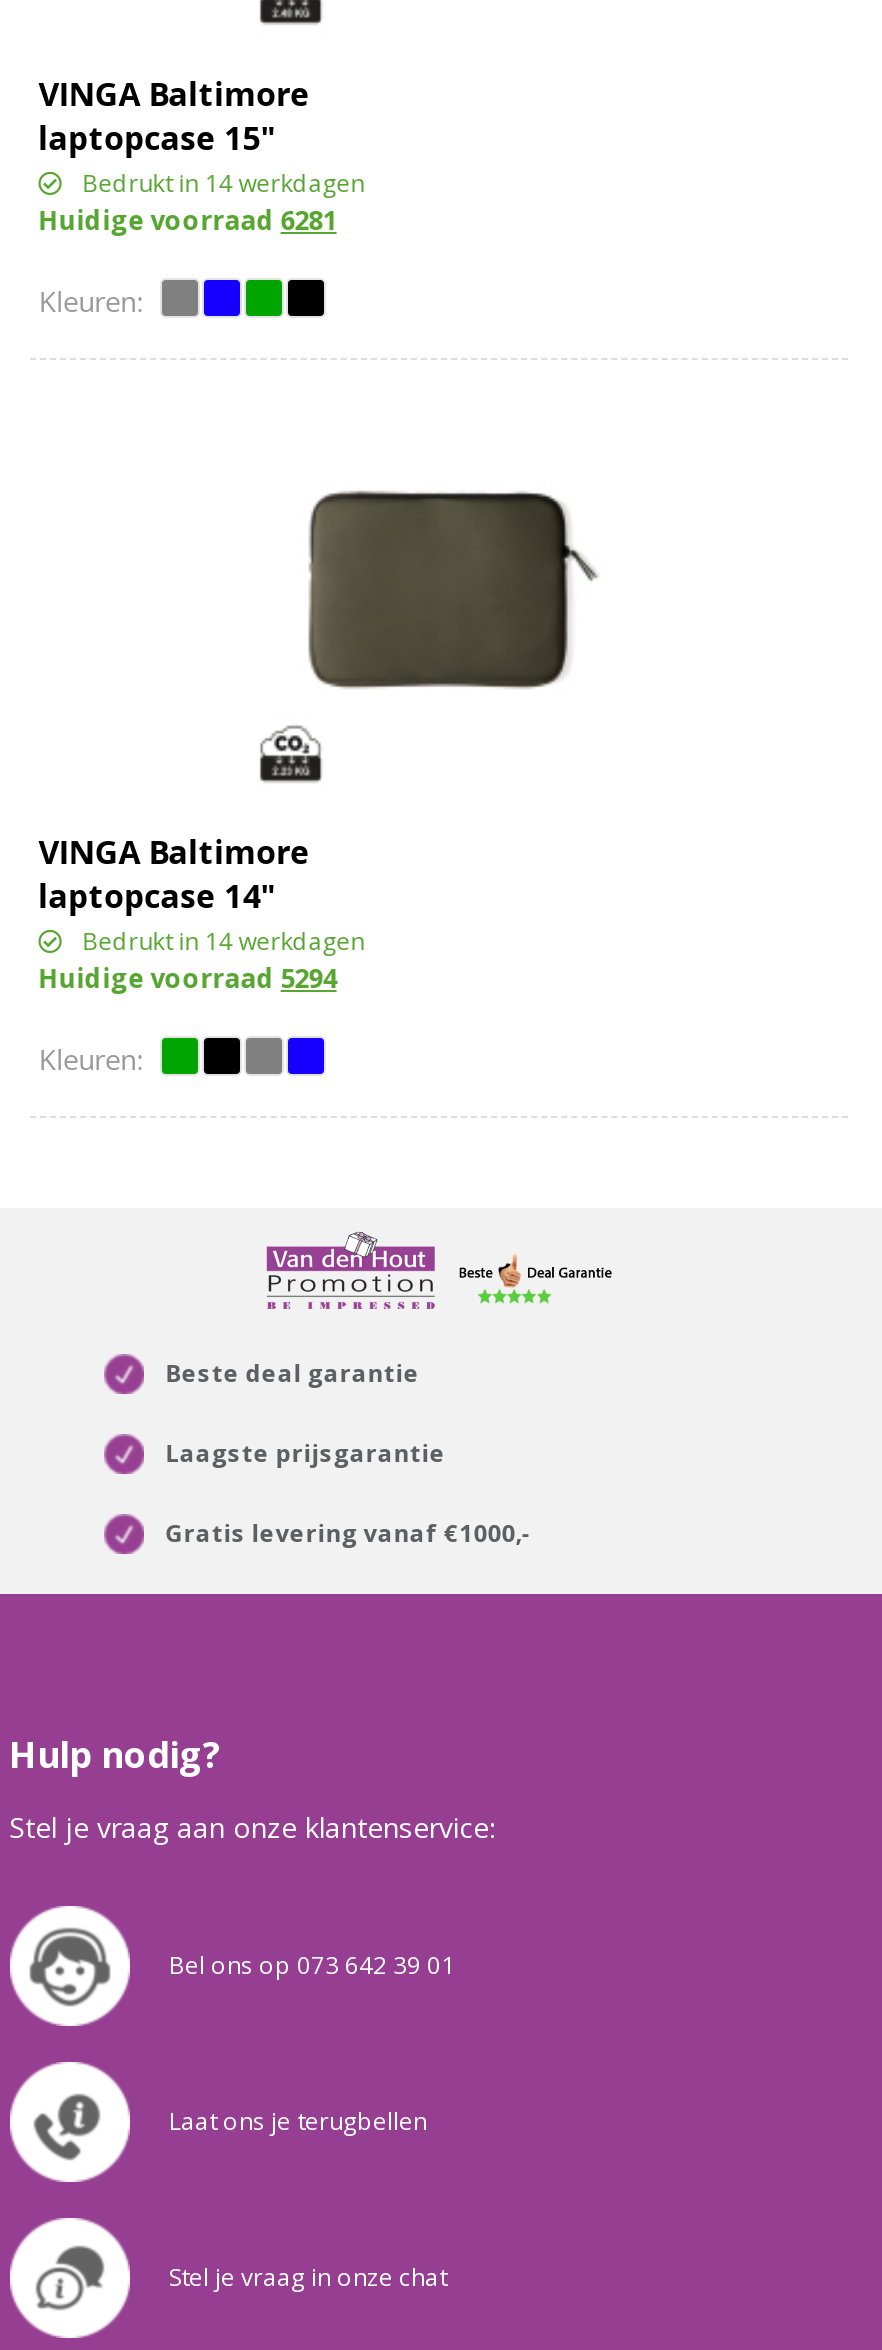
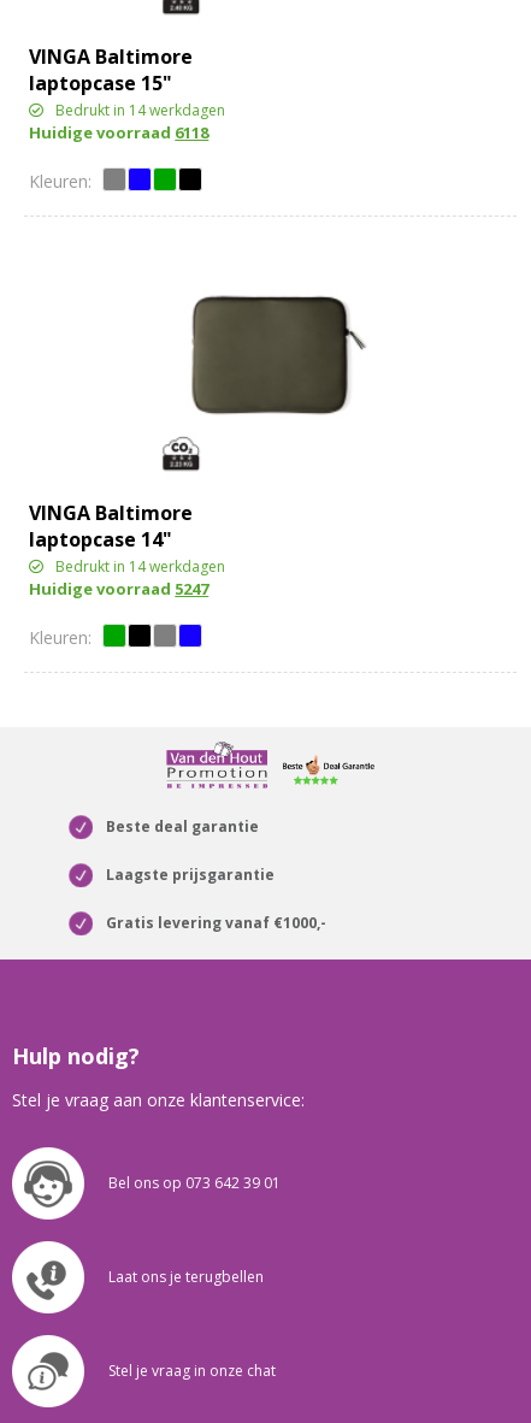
[39,202,337,238] Huidige voorraad 6281 -> [29,121,209,143] Huidige voorraad 6118
[39,960,337,996] Huidige voorraad 5294 -> [29,578,209,600] Huidige voorraad 5247

